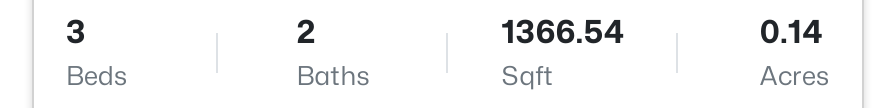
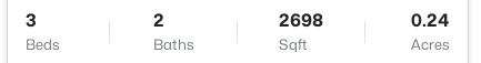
[502,13,624,51] 1366.54 -> [279,10,324,31] 2698
[760,13,822,51] 0.14 -> [411,10,449,31] 0.24

